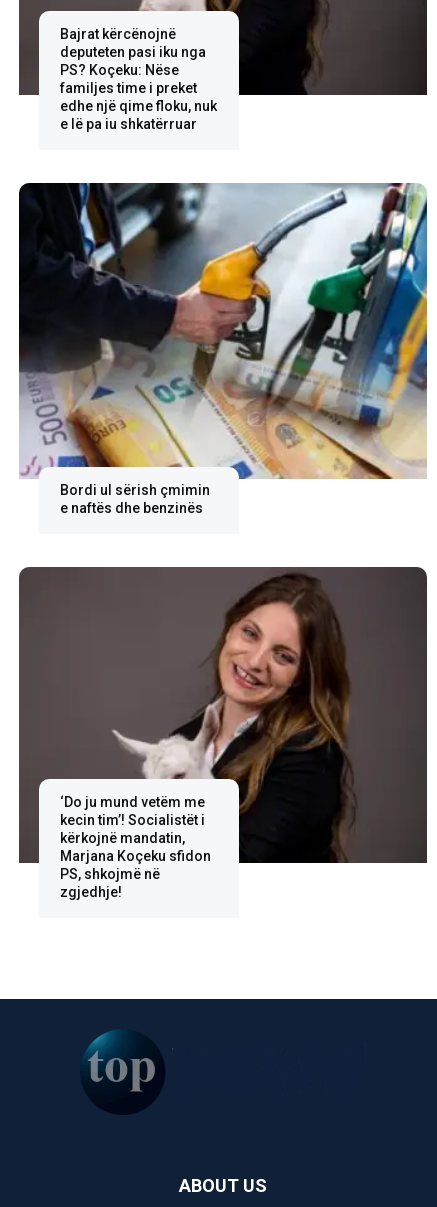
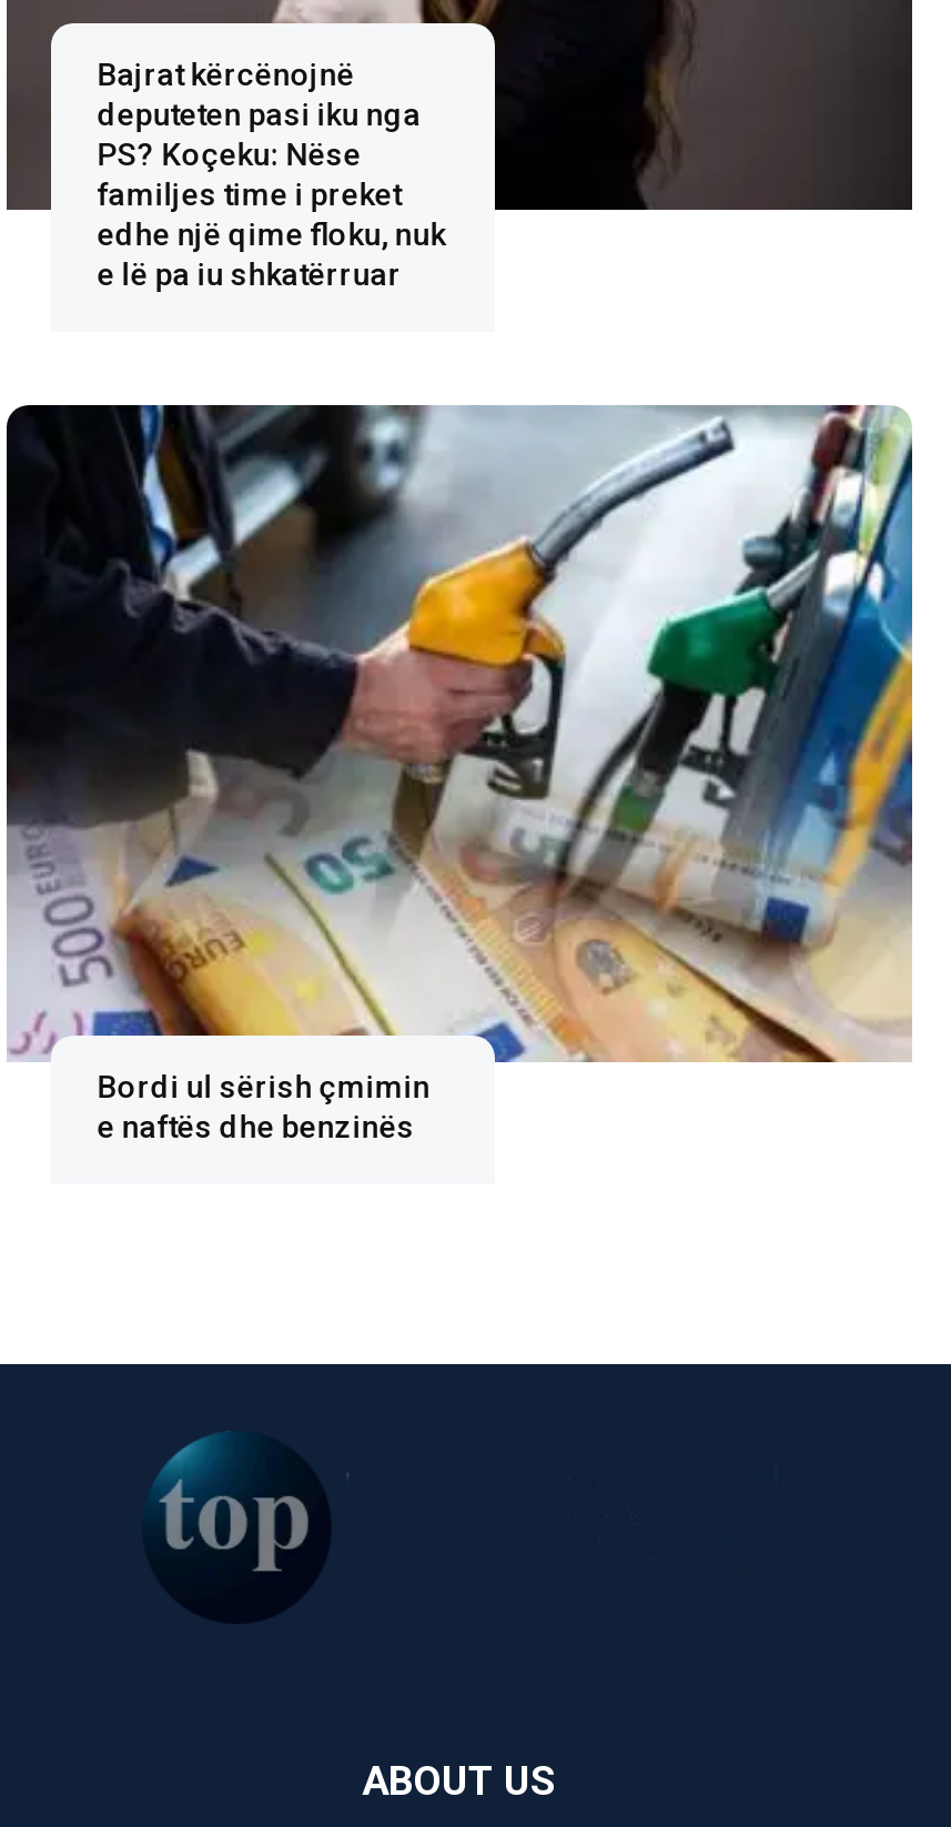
[18,567,428,900] [image] | ‘Do ju mund vetëm me | kecin tim’! Socialistët i | kërkojnë mandatin, | Marjana Koçeku sfidon | PS, shkojmë në | zgjedhje! -> none

